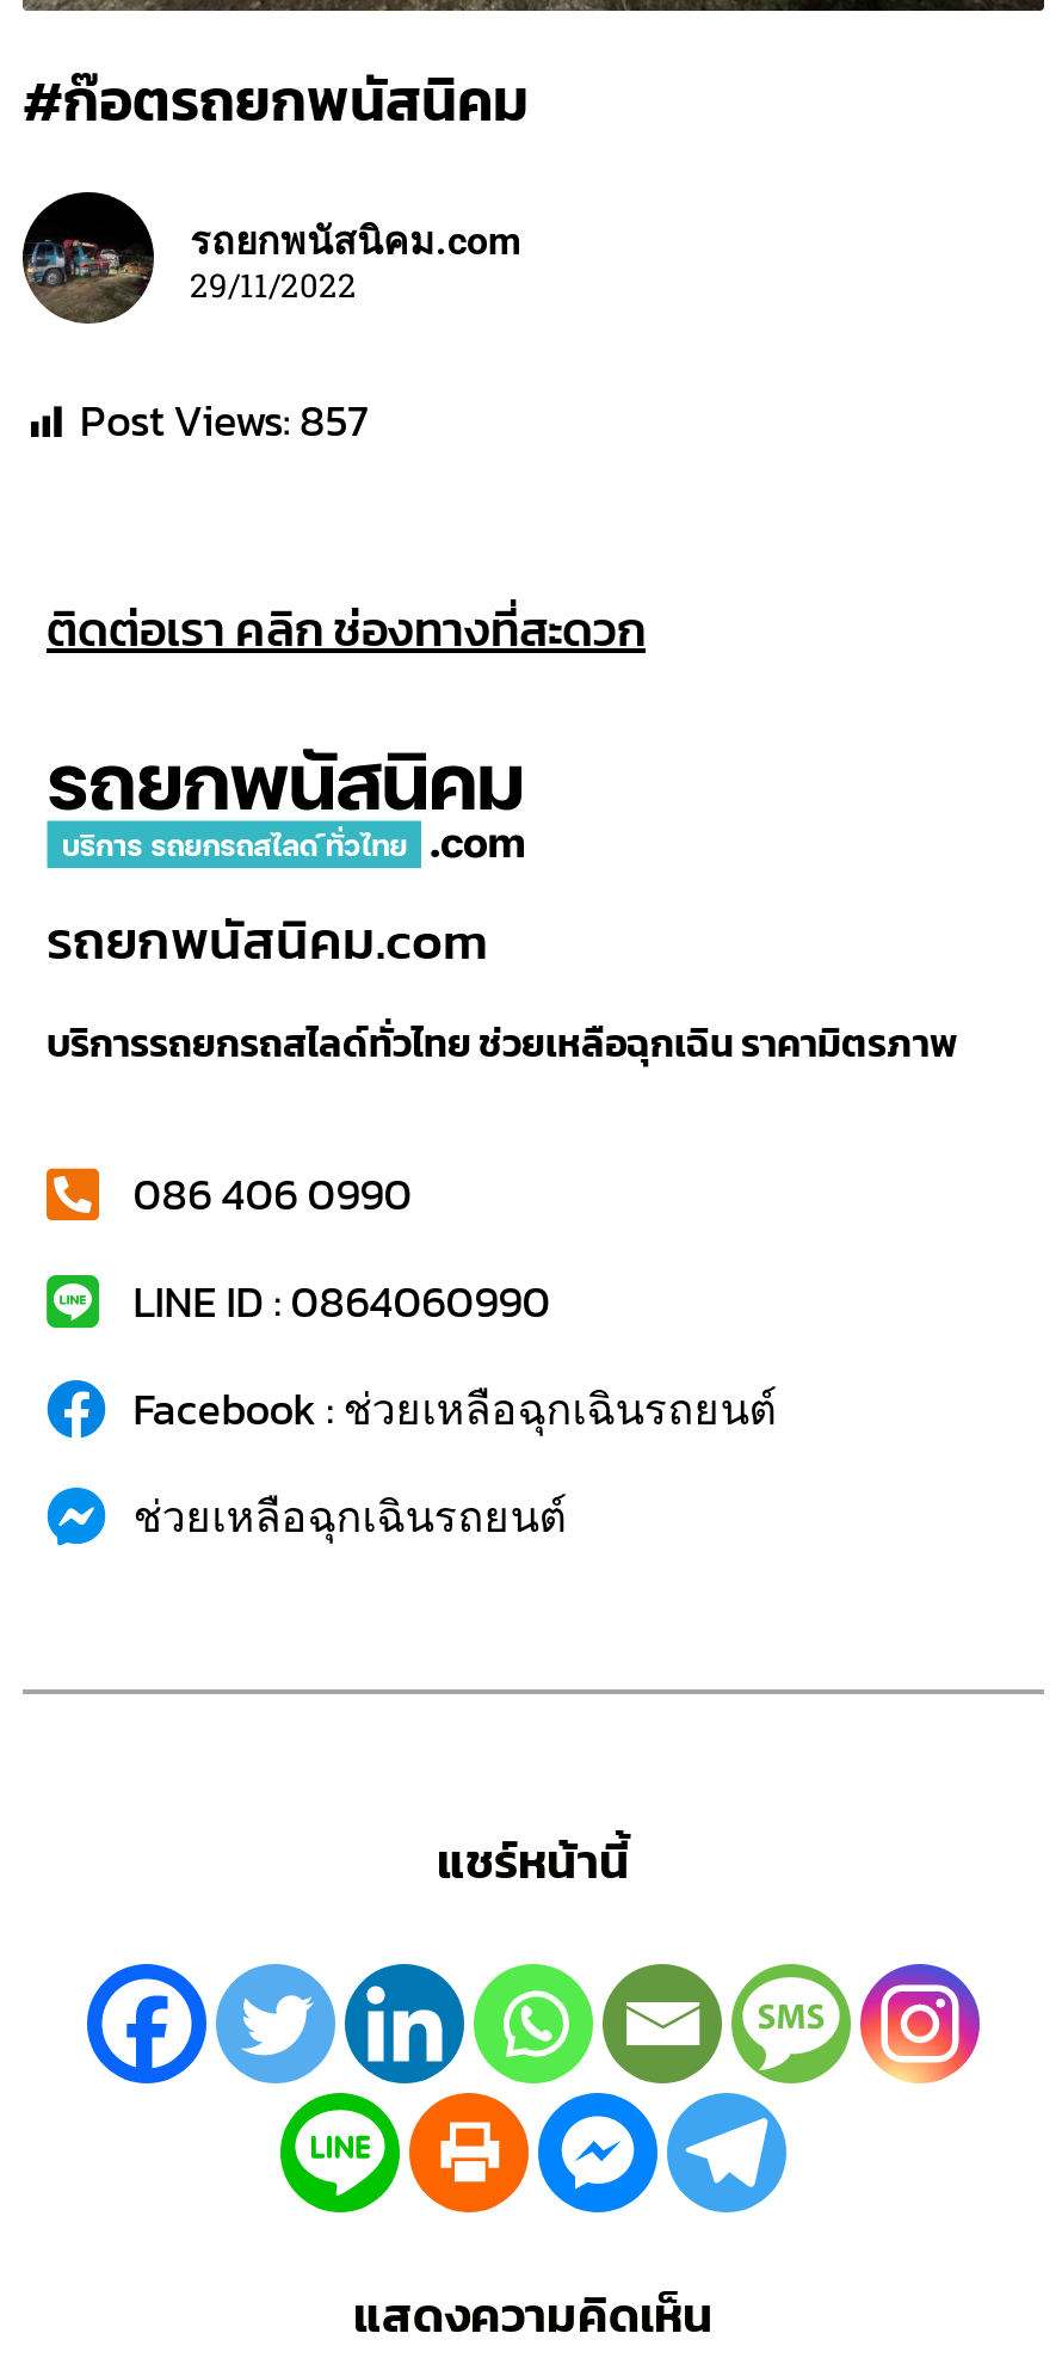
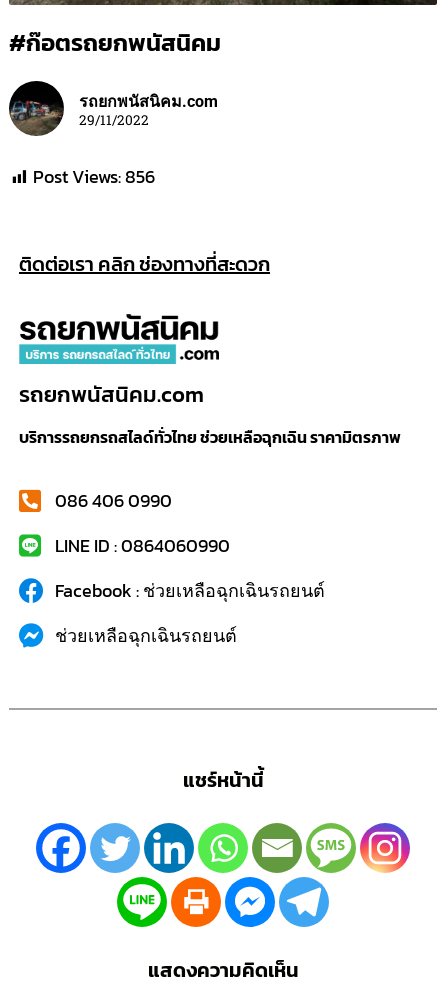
[80,389,369,454] Post Views: 857 -> [33,163,155,190] Post Views: 856

